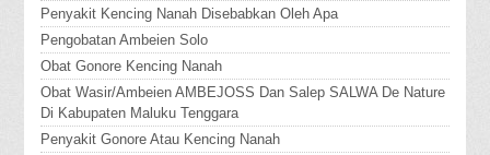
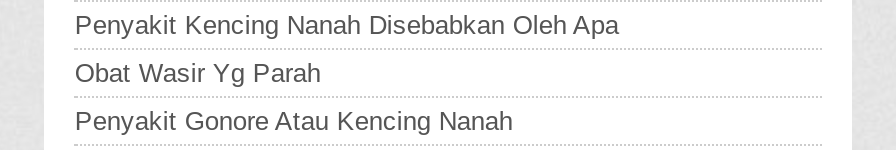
[41,32,446,121] Pengobatan Ambeien Solo | Obat Gonore Kencing Nanah | Obat Wasir/Ambeien AMBEJOSS Dan Salep SALWA De Nature | Di Kabupaten Maluku Tenggara -> [75,58,321,88] Obat Wasir Yg Parah

